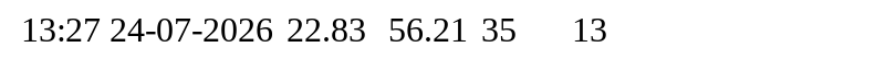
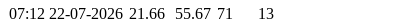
[21,11,607,48] 13:27 24-07-2026 22.83 56.21 35 13 -> [9,5,274,22] 07:12 22-07-2026 21.66 55.67 71 13

